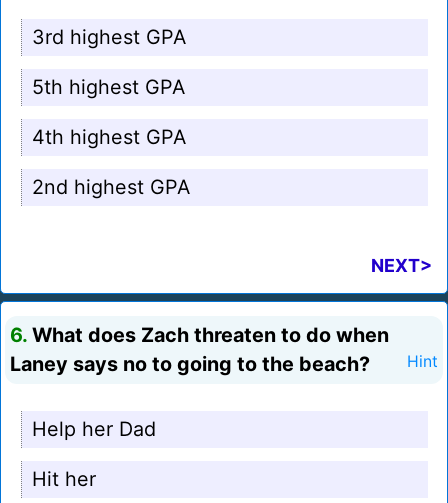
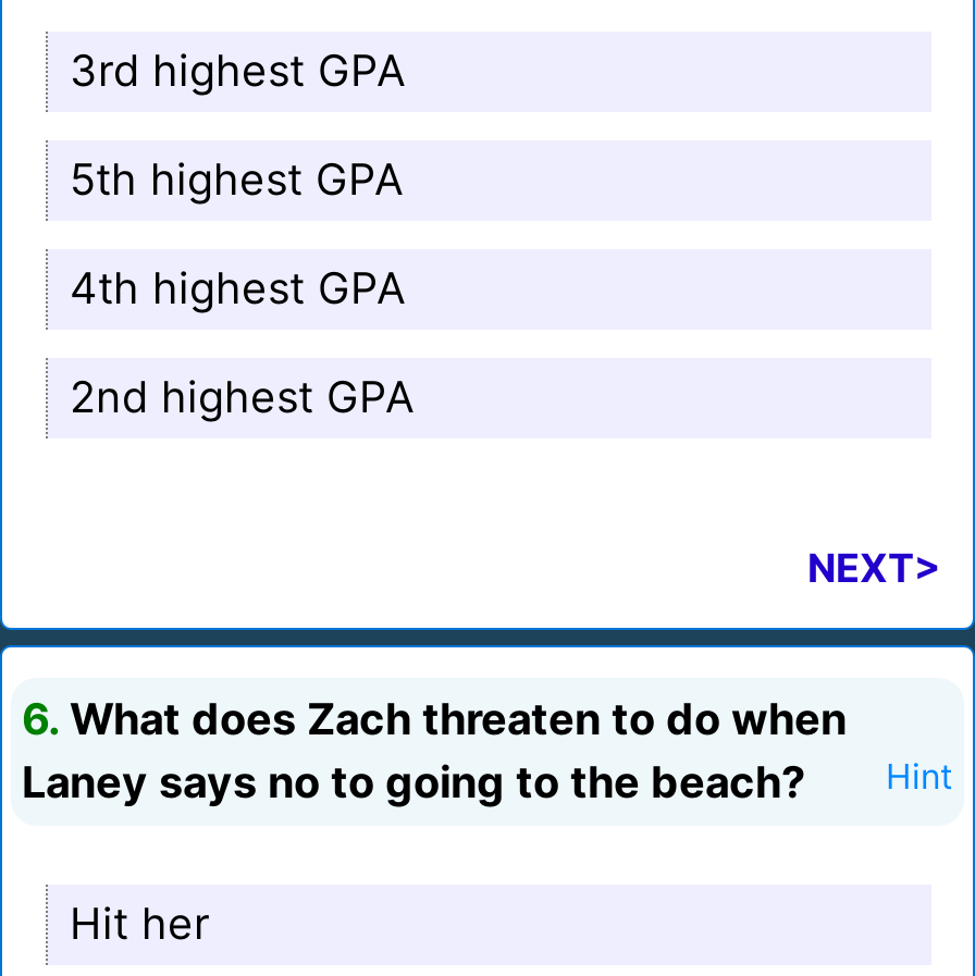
[32,417,156,441] Help her Dad -> none

